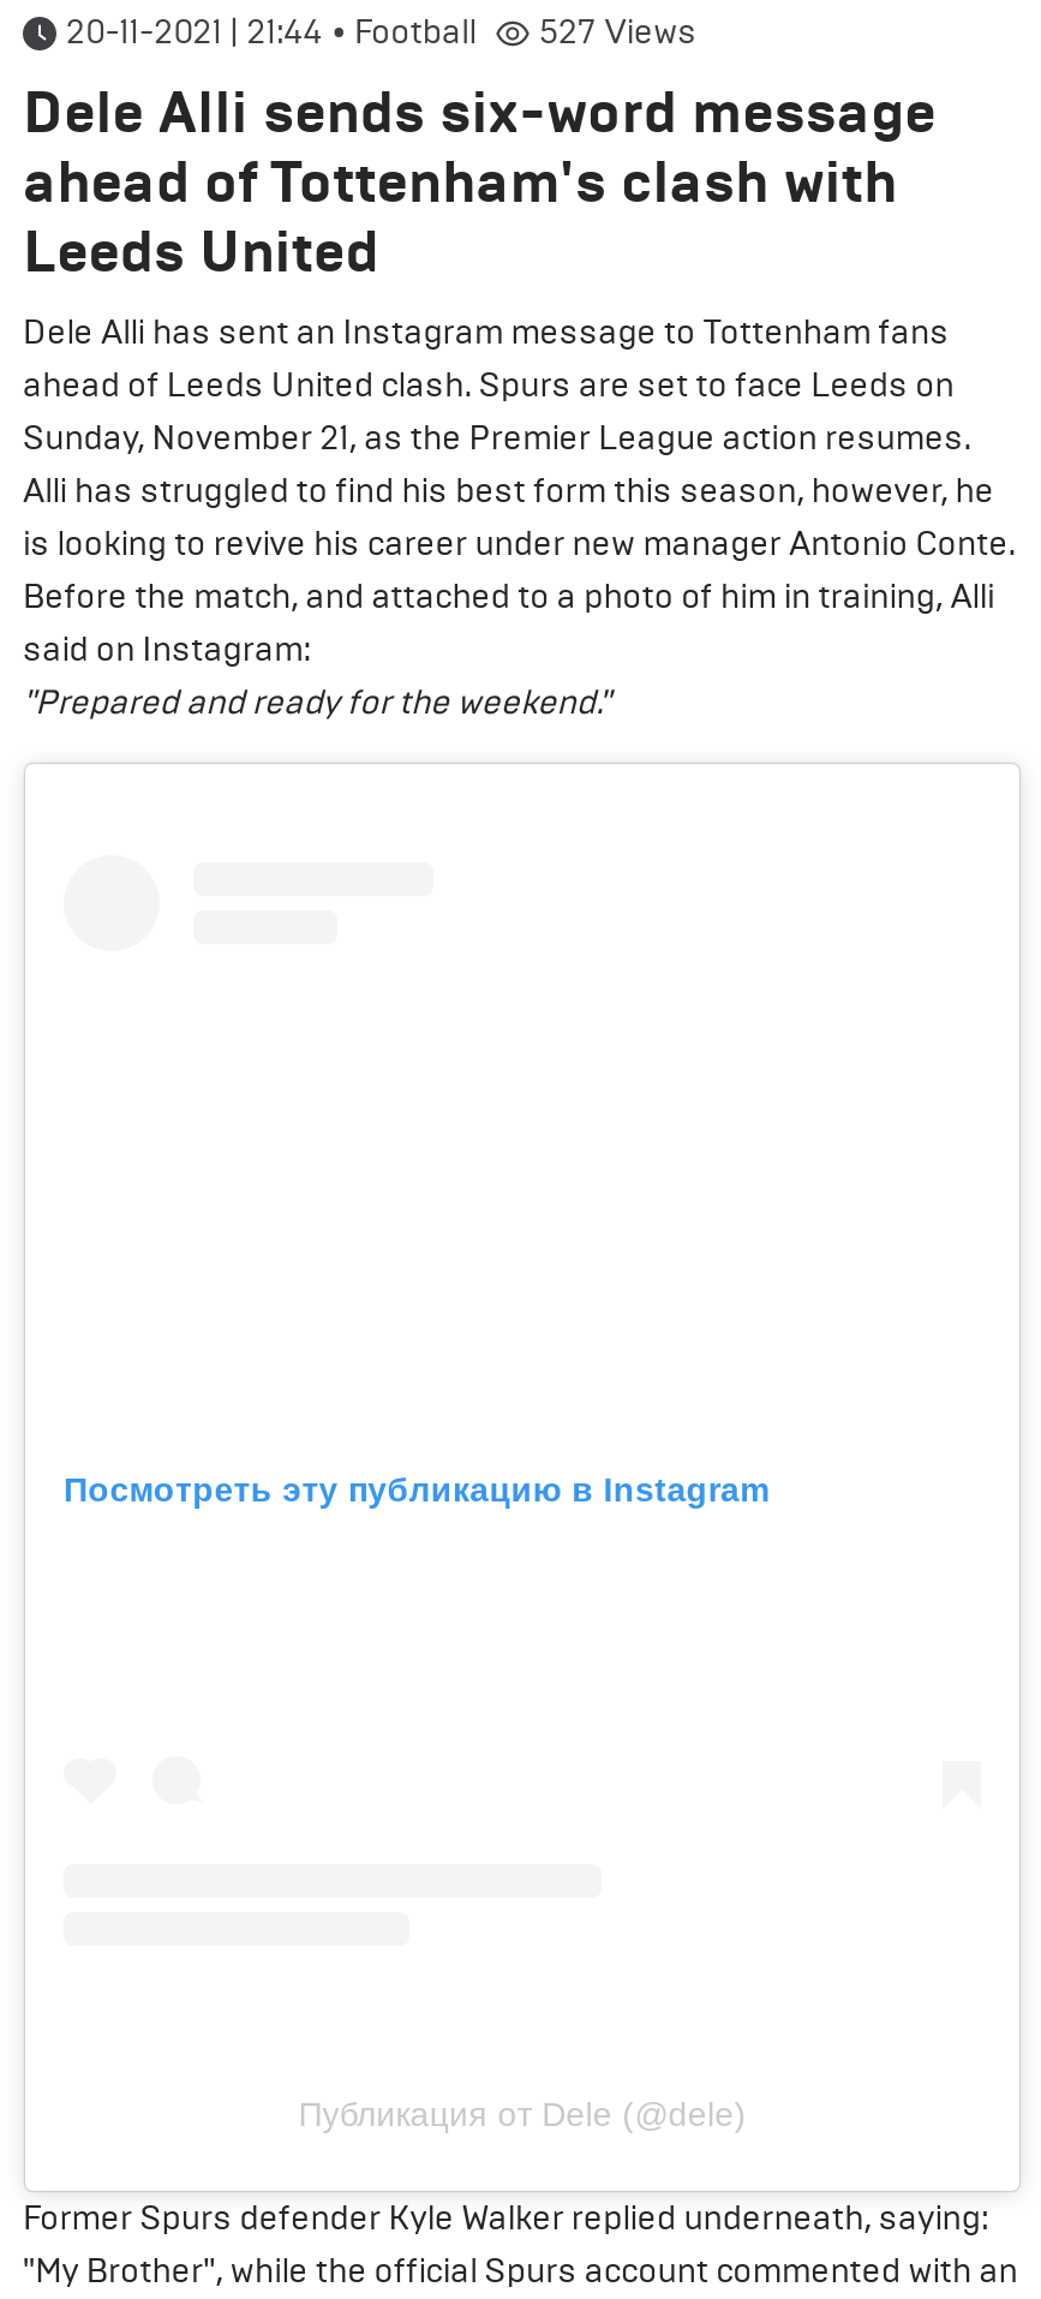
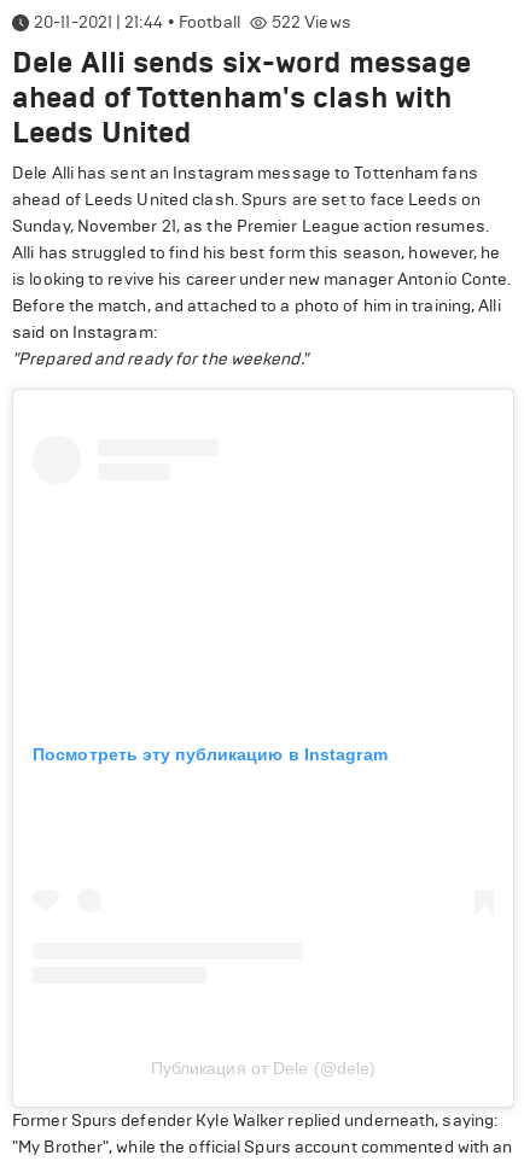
[539,12,697,53] 527 Views -> [271,12,351,33] 522 Views

